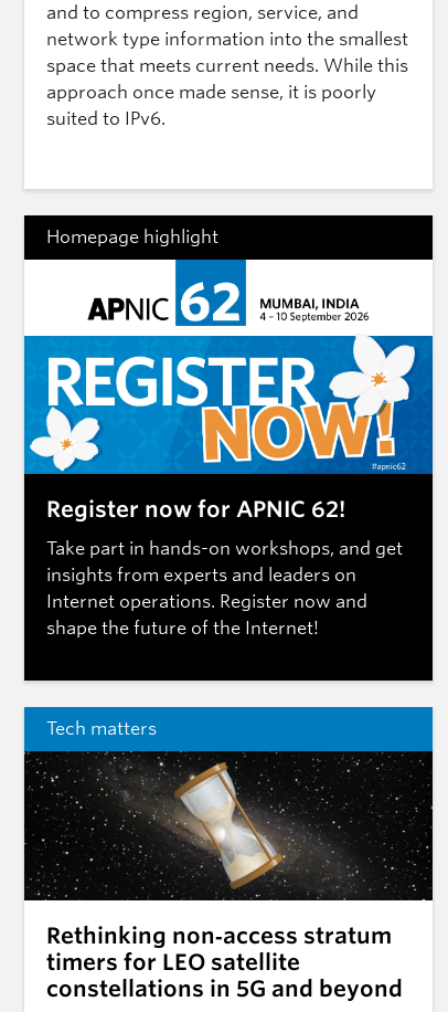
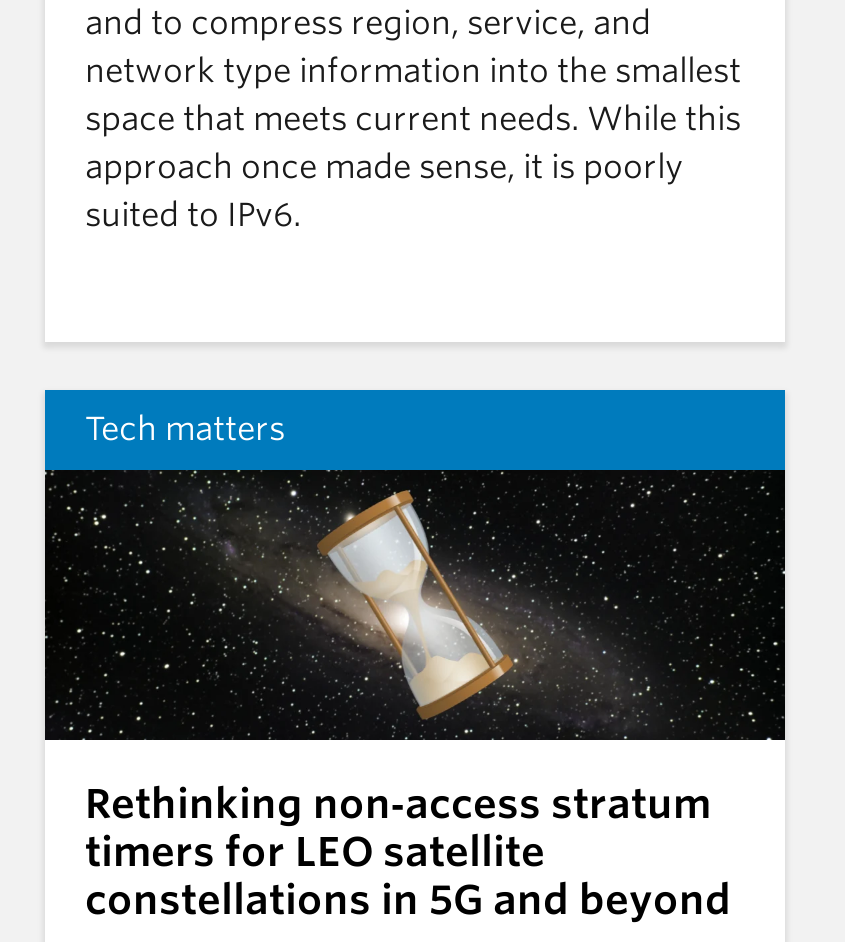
[23,214,434,327] [image] | Homepage highlight -> none
[23,335,434,682] [image] | Register now for APNIC 62! | Take part in hands-on workshops, and get | insights from experts and leaders on | Internet operations. Register now and | shape the future of the Internet! -> none

